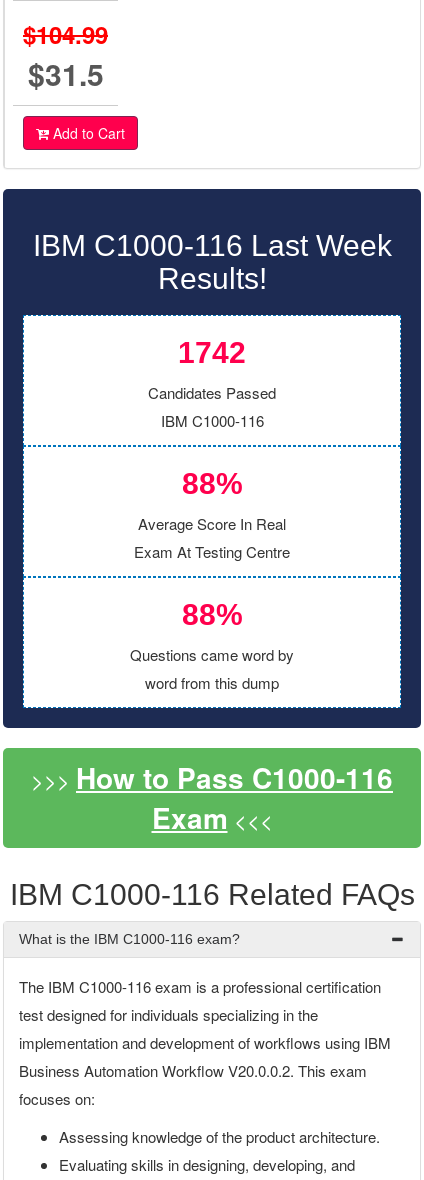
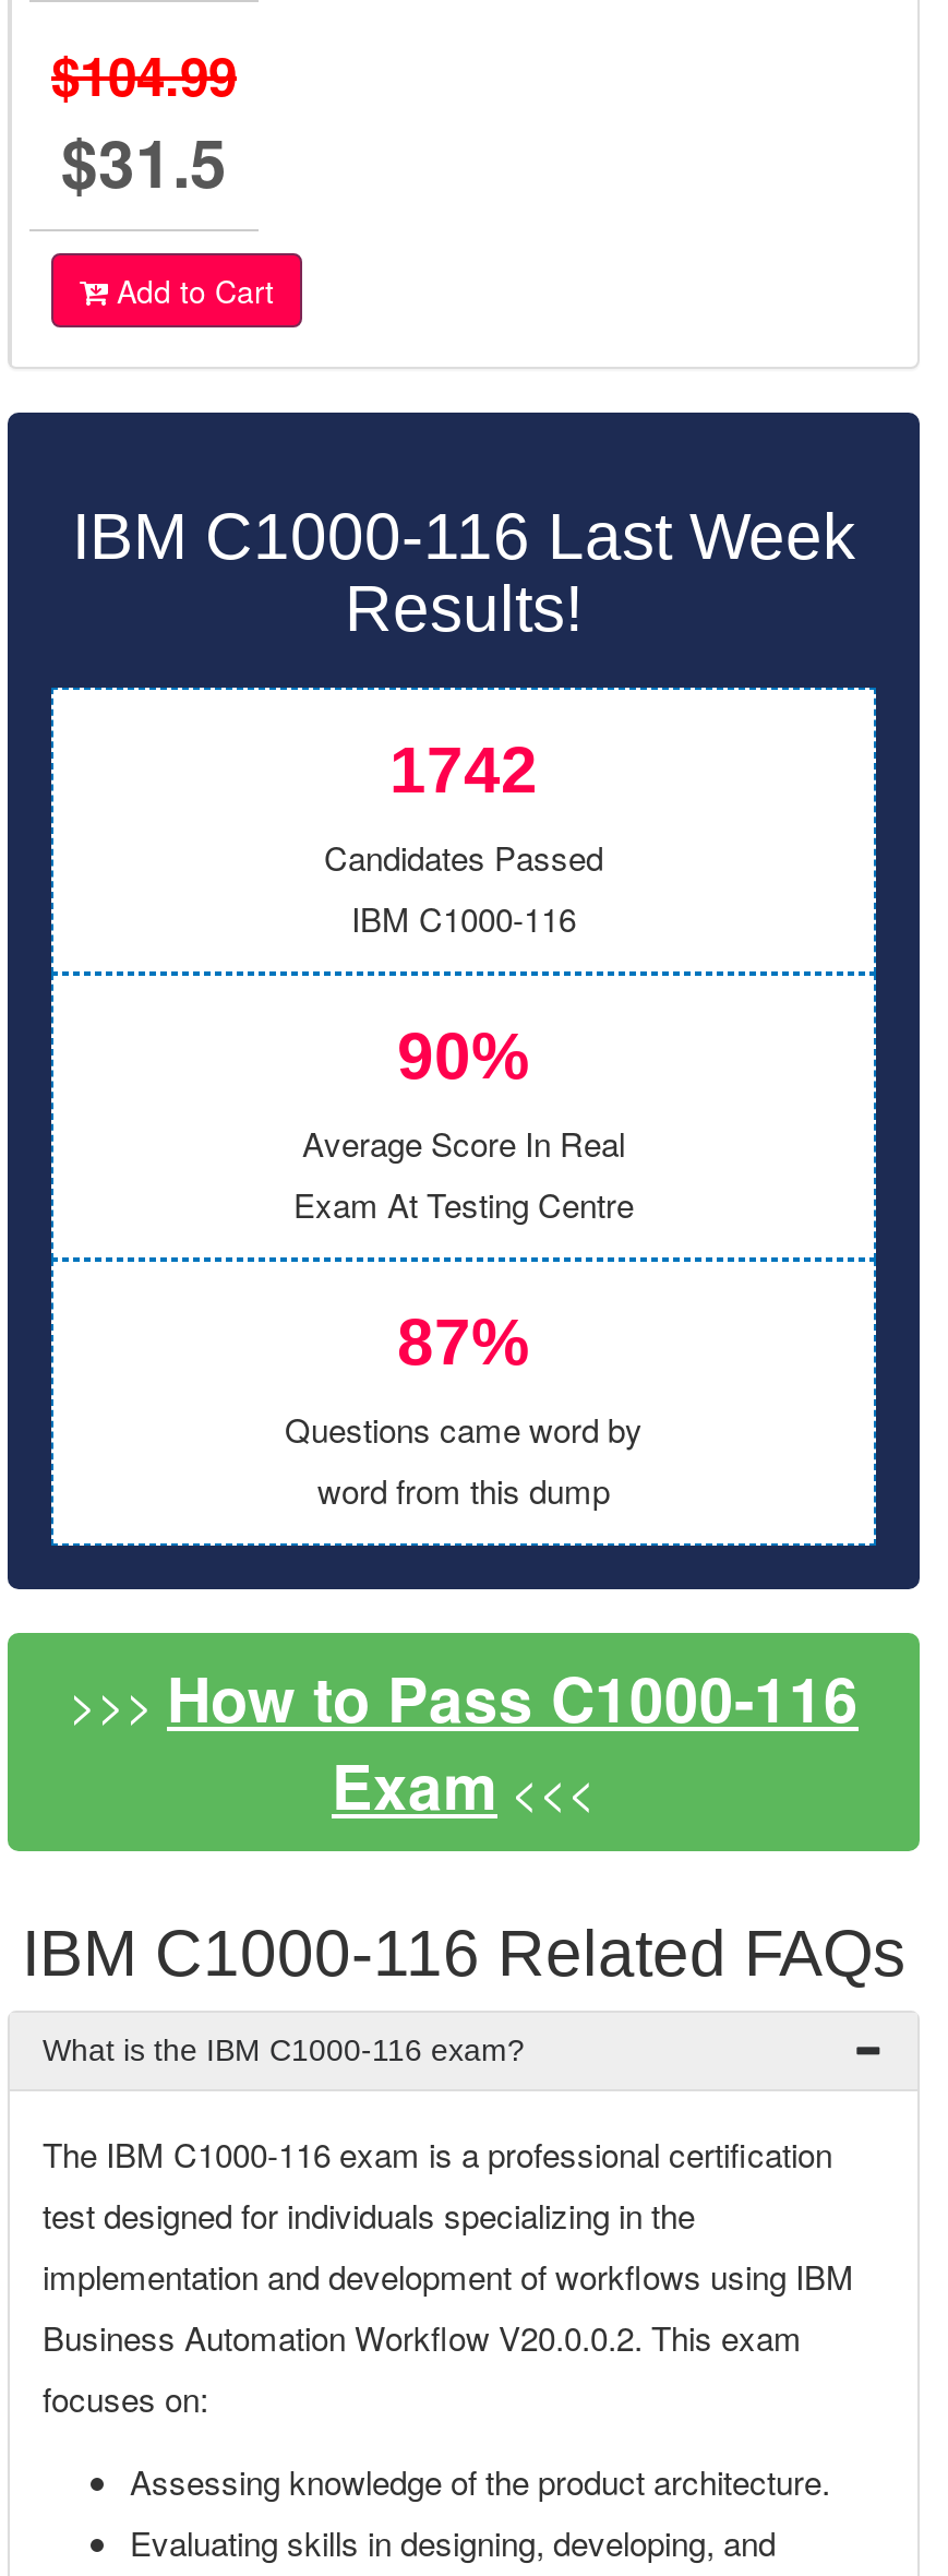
[181,467,242,500] 88% -> [397,1019,530,1092] 90%
[181,598,242,631] 88% -> [397,1305,530,1378] 87%

